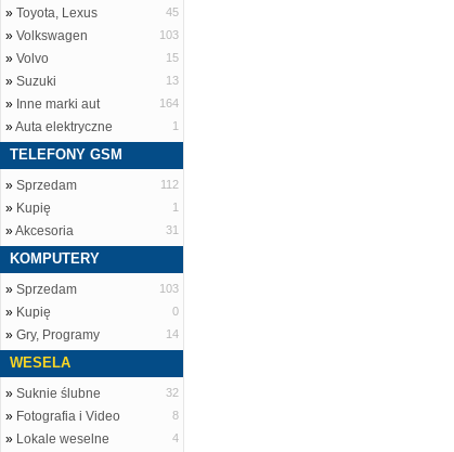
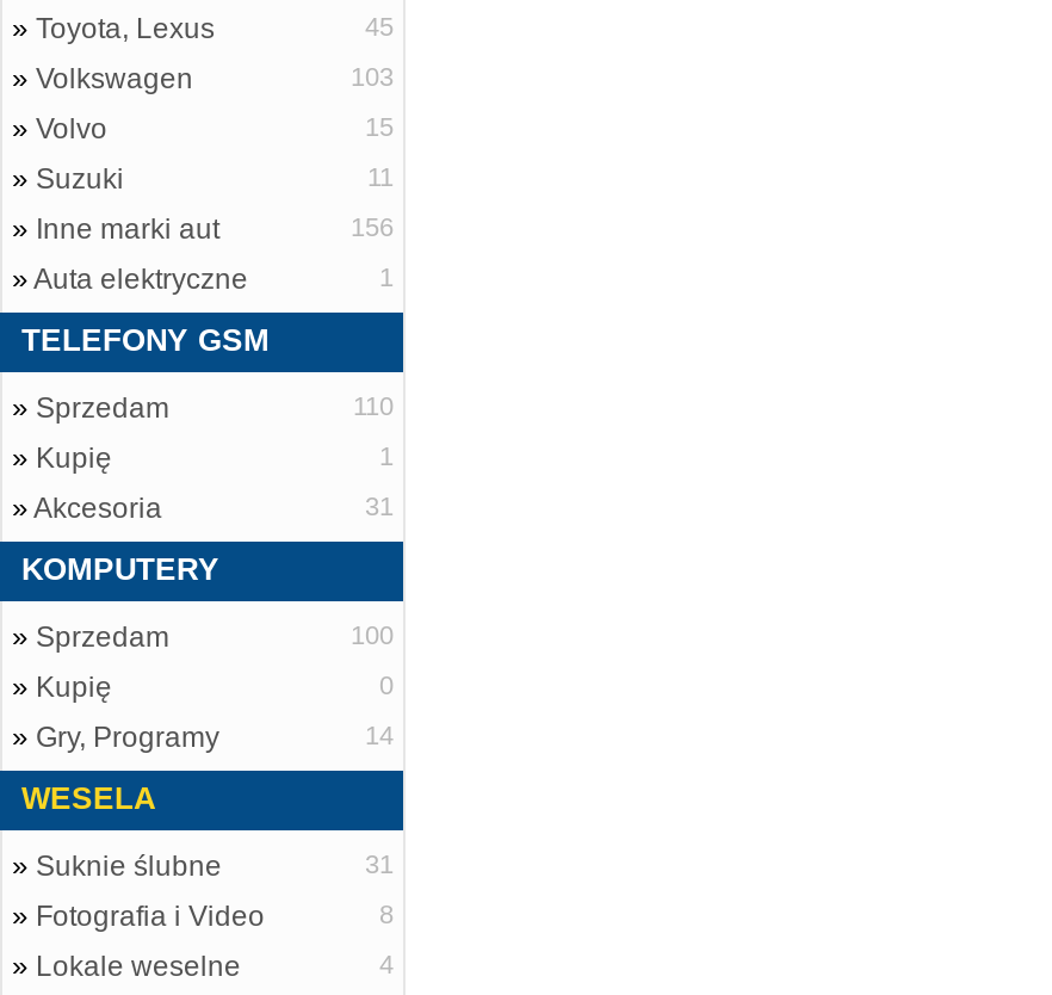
[166,74,179,87] 13 -> [367,162,394,191] 11
[159,96,179,109] 164 -> [351,212,394,241] 156
[160,178,179,191] 112 -> [353,391,394,420] 110
[159,282,179,295] 103 -> [351,620,394,649] 100
[166,386,179,399] 32 -> [365,849,394,878] 31

